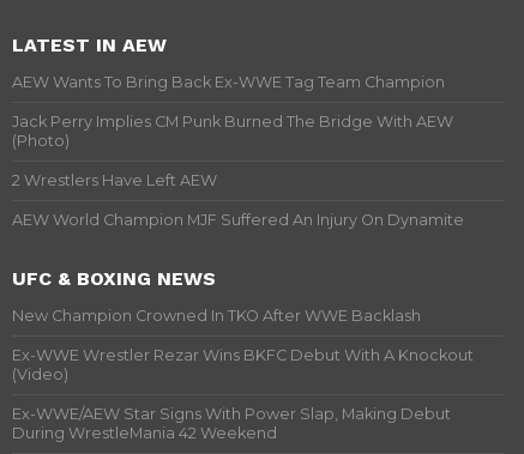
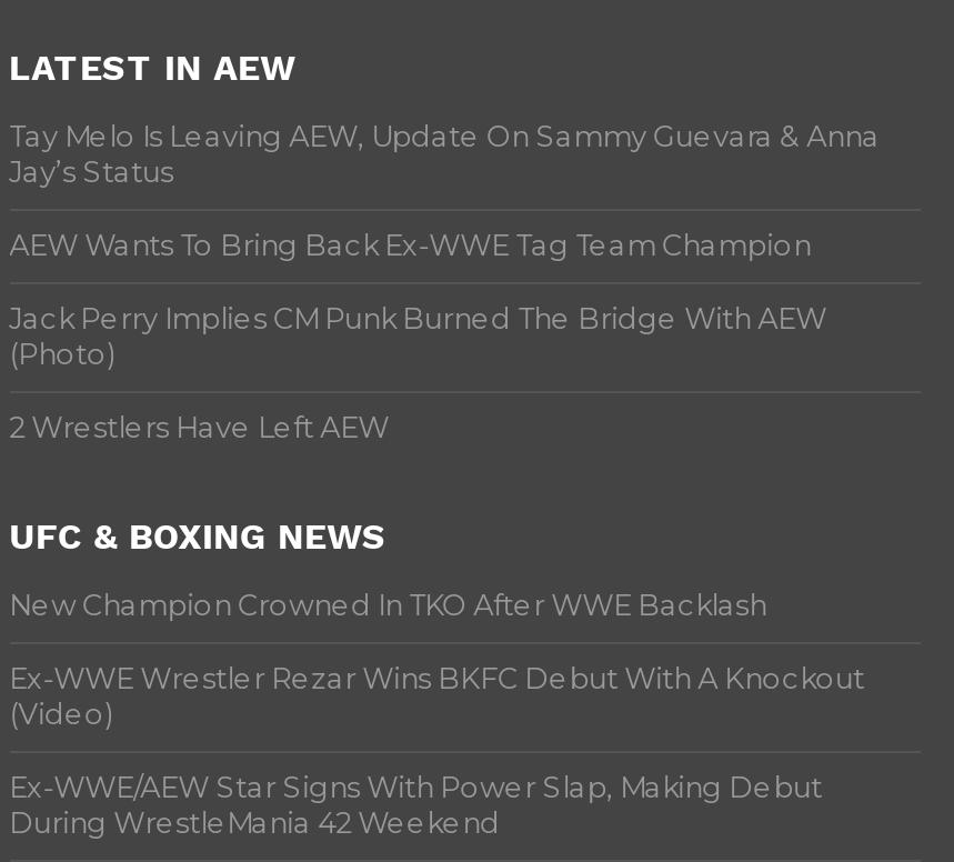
none -> [9,120,880,189] Tay Melo Is Leaving AEW, Update On Sammy Guevara & Anna | Jay’s Status
moved [12,73,453,189] -> [9,229,827,444]: AEW Wants To Bring Back Ex-WWE Tag Team Champion | Jack Perry Implies CM Punk Burned The Bridge With AEW | (Photo) | 2 Wrestlers Have Left AEW
[12,211,464,229] AEW World Champion MJF Suffered An Injury On Dynamite -> none

